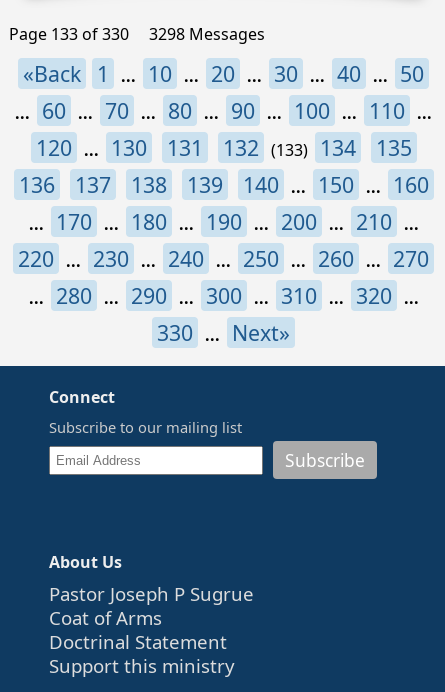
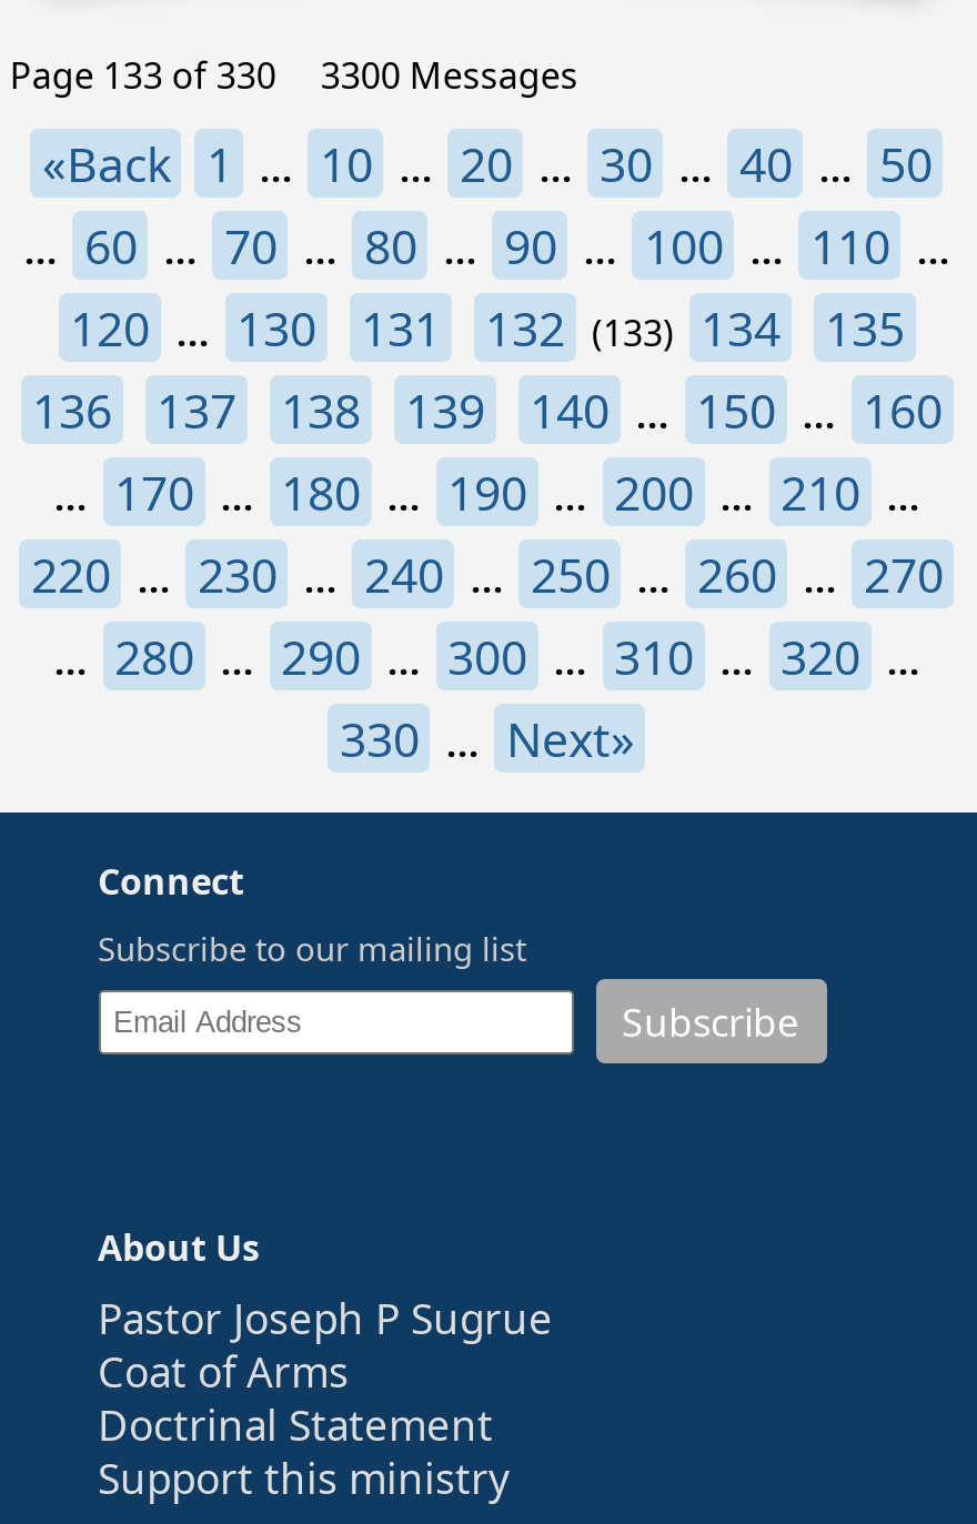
[9,23,265,45] Page 133 of 330 3298 Messages -> [10,52,578,101] Page 133 of 330 3300 Messages

